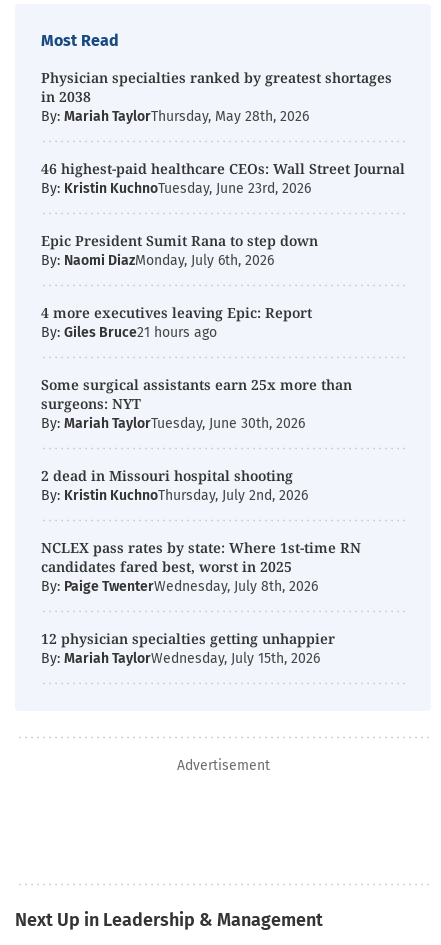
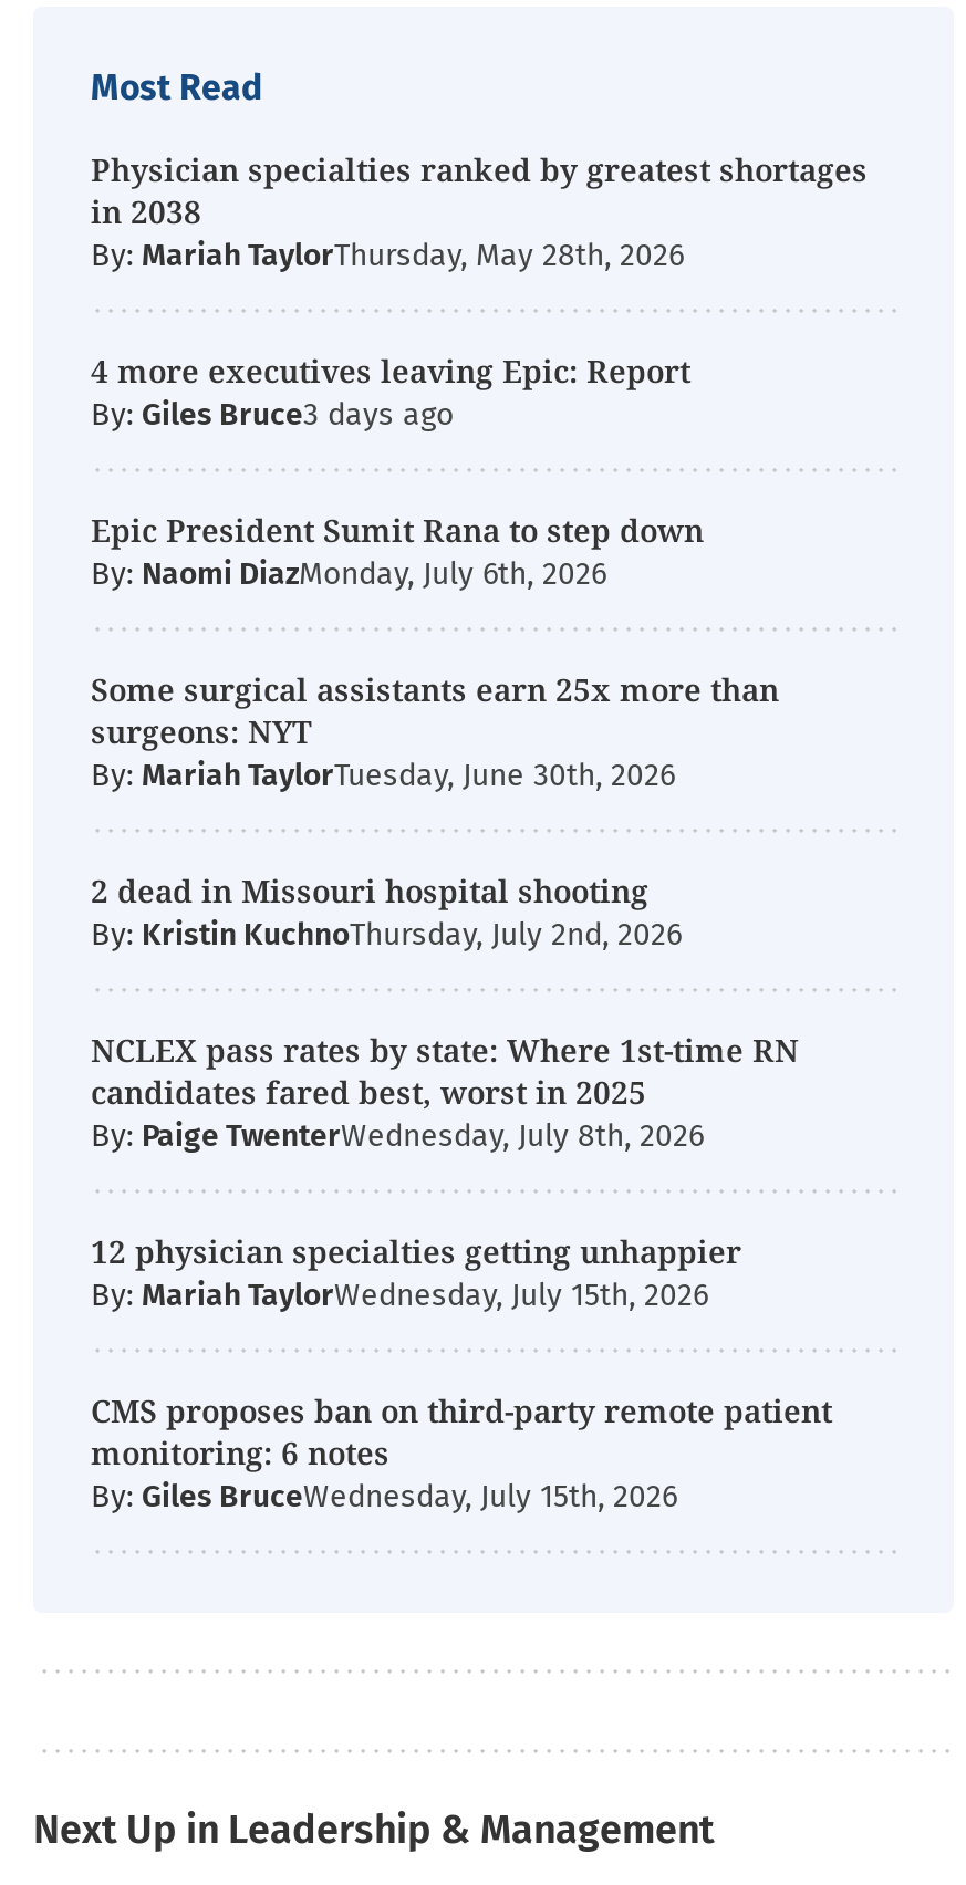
[41,159,405,197] 46 highest-paid healthcare CEOs: Wall Street Journal | By: Kristin KuchnoTuesday, June 23rd, 2026 -> [91,396,303,434] By: Giles Bruce
moved [41,303,312,322] -> [91,350,690,392]: 4 more executives leaving Epic: Report
[41,324,217,341] By: Giles Bruce21 hours ago -> none
[176,757,269,774] Advertisement -> [91,1389,832,1516] CMS proposes ban on third-party remote patient | monitoring: 6 notes | By: Giles BruceWednesday, July 15th, 2026

